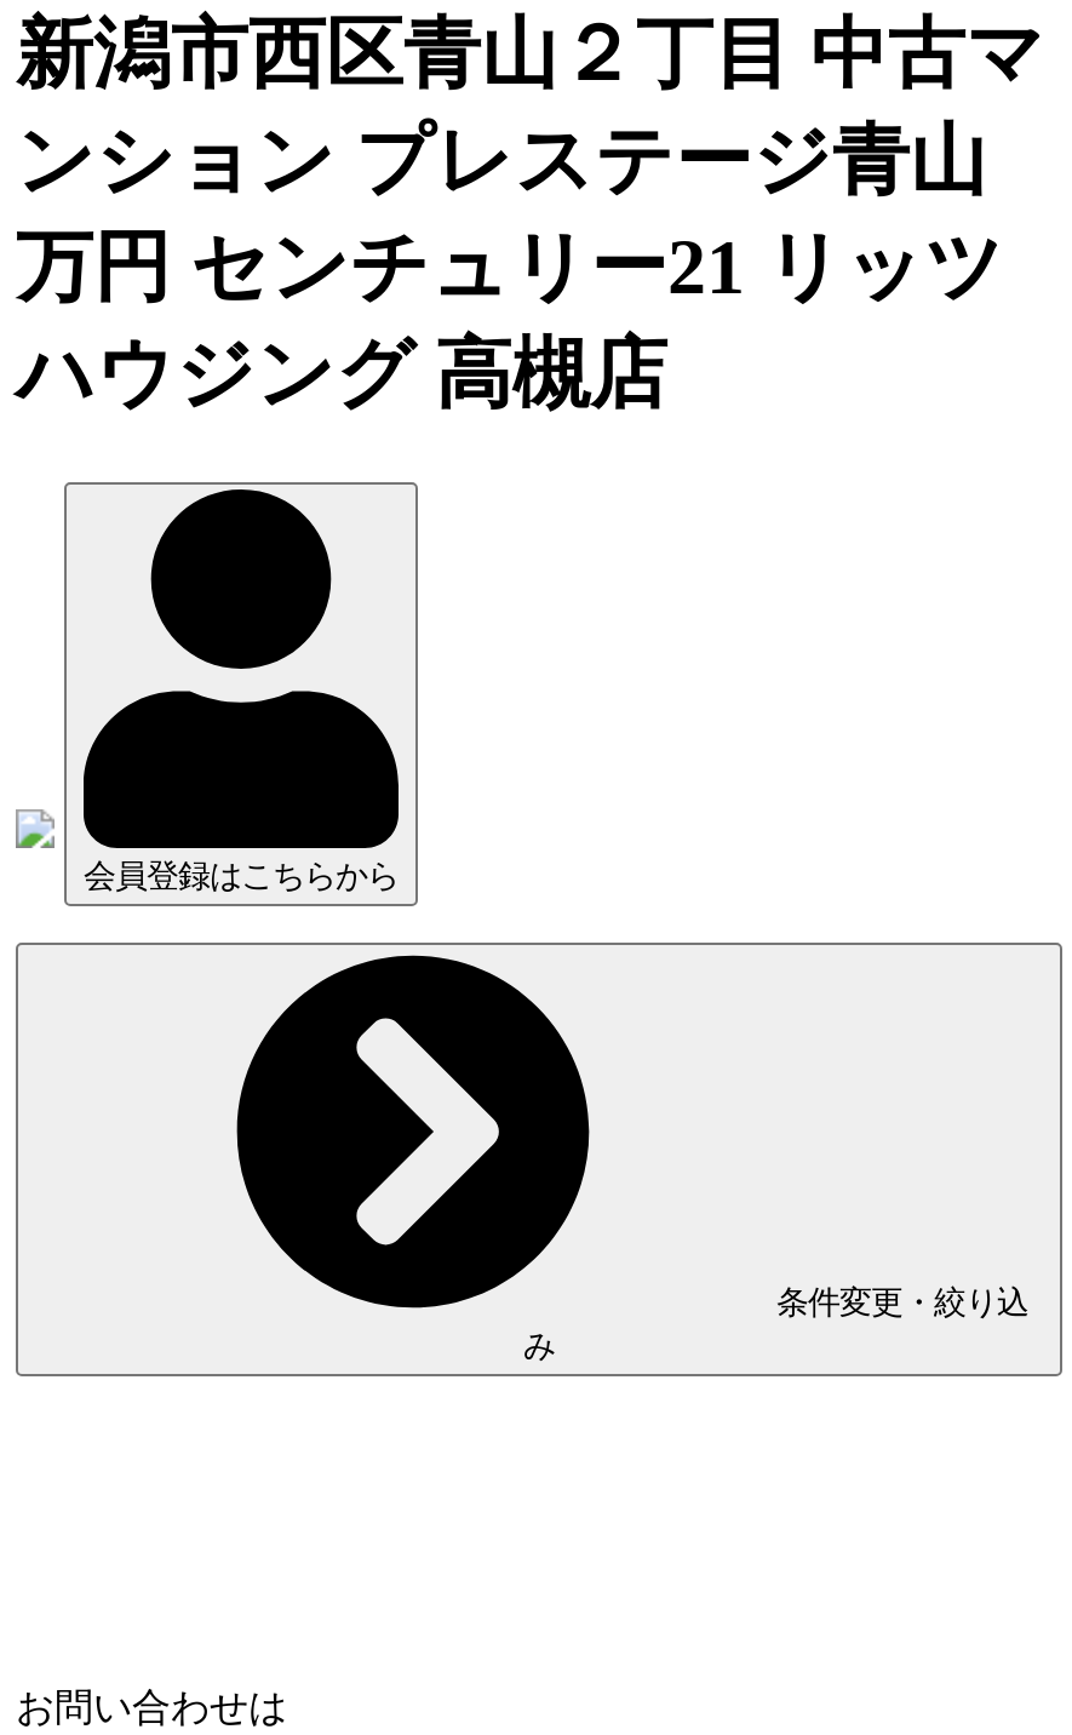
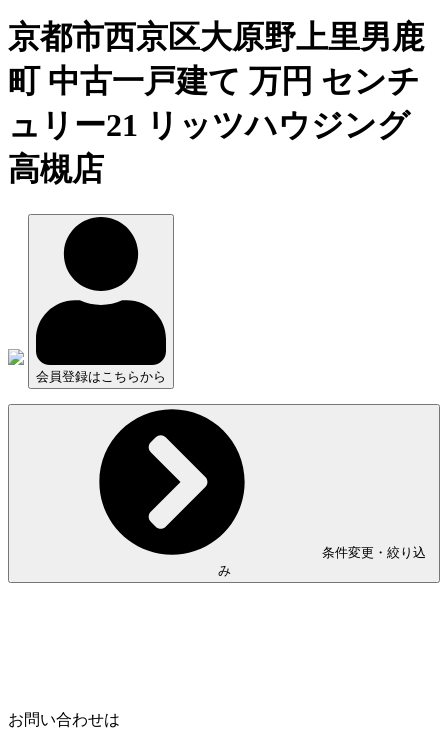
[16,11,1045,418] 新潟市西区青山２丁目 中古マ | ンション プレステージ青山 | 万円 センチュリー21 リッツ | ハウジング 高槻店 -> [8,19,424,187] 京都市西京区大原野上里男鹿 | 町 中古一戸建て 万円 センチ | ュリー21 リッツハウジング | 高槻店

